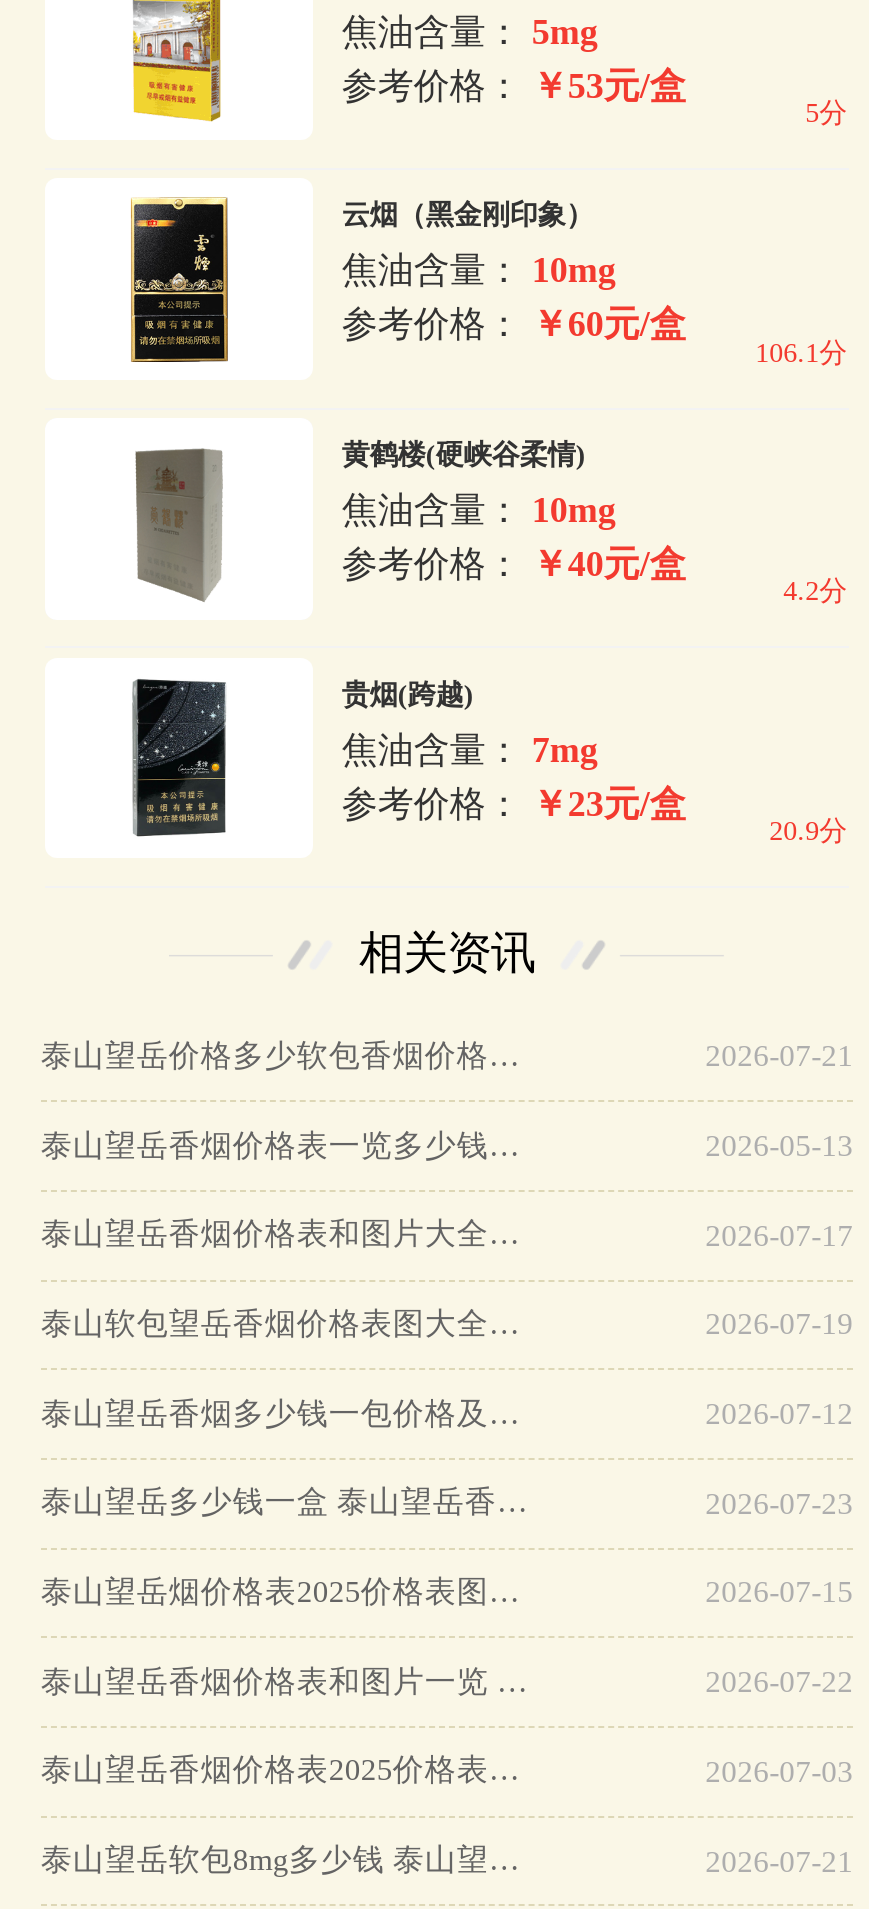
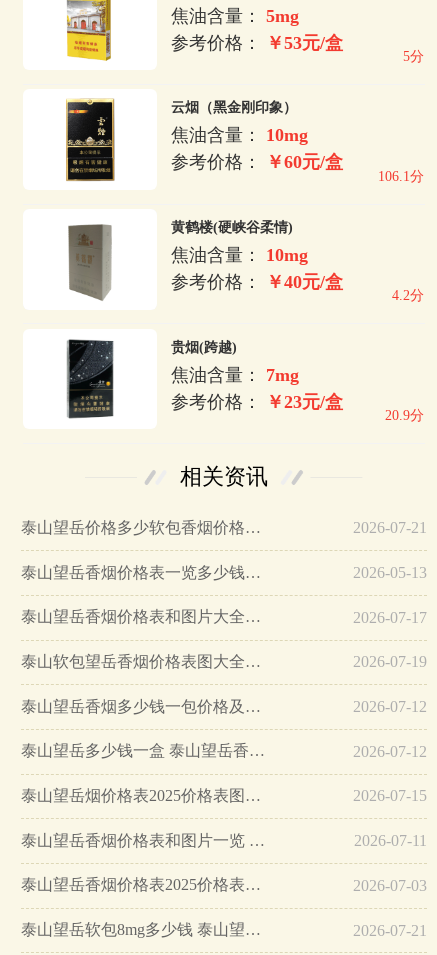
[705,1486,853,1520] 2026-07-23 -> [353,743,427,760] 2026-07-12
[705,1664,853,1698] 2026-07-22 -> [354,832,427,849] 2026-07-11

